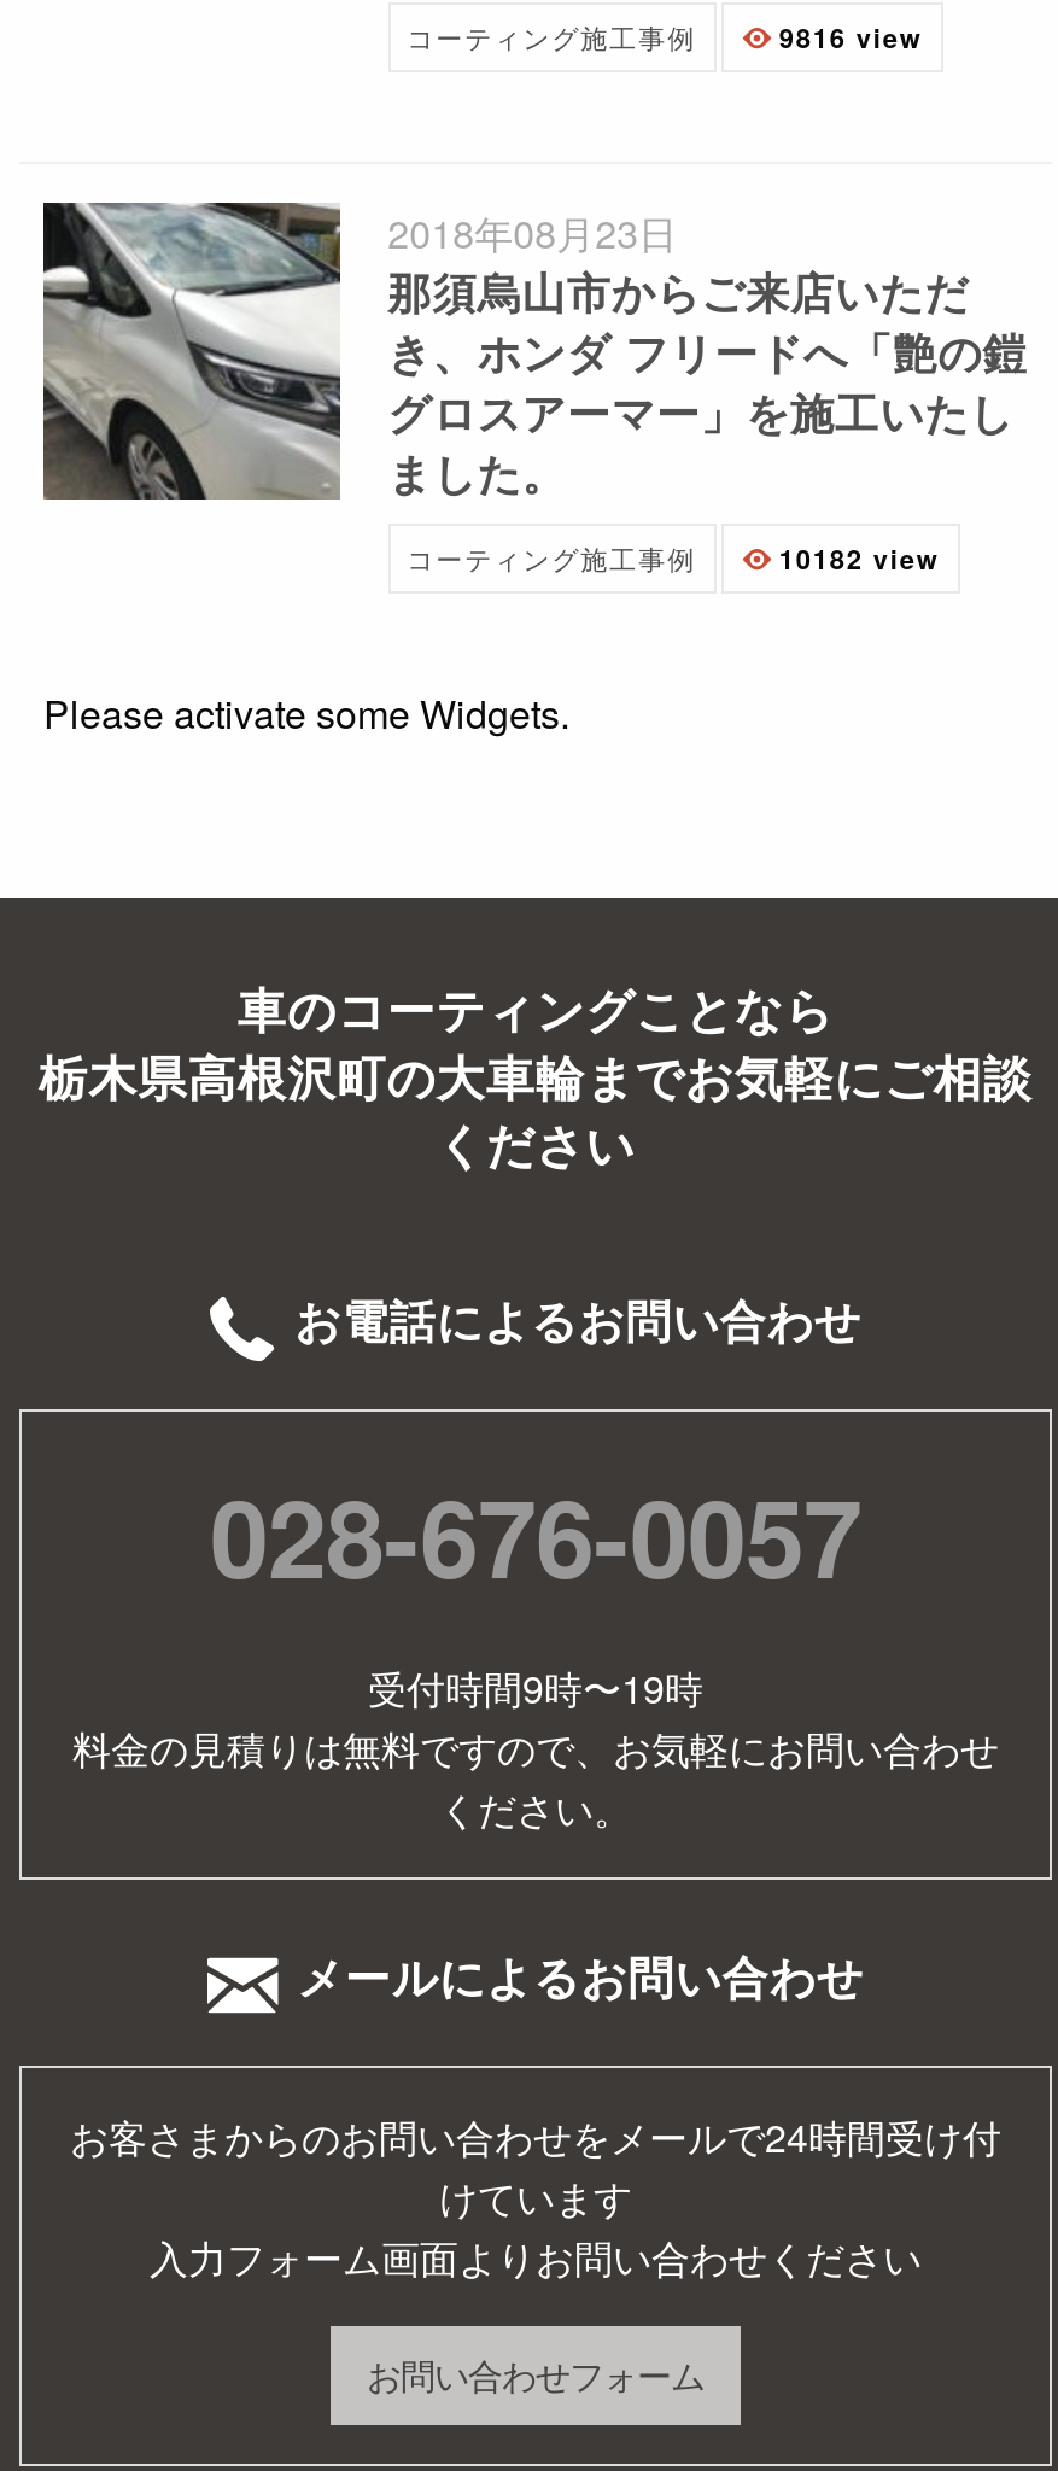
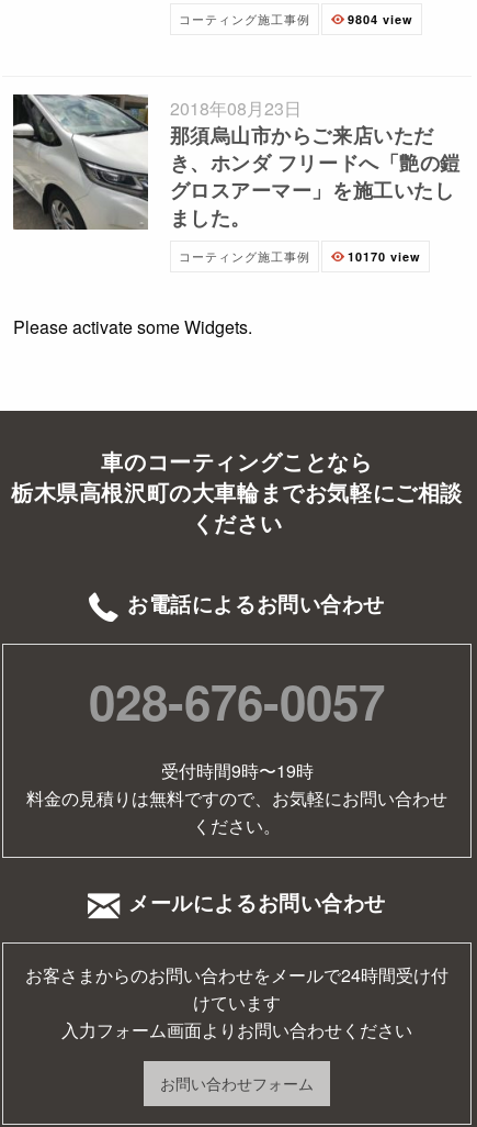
[769,20,924,56] 9816 view -> [343,11,413,28] 9804 view
[769,541,940,577] 10182 view -> [343,248,421,265] 10170 view

